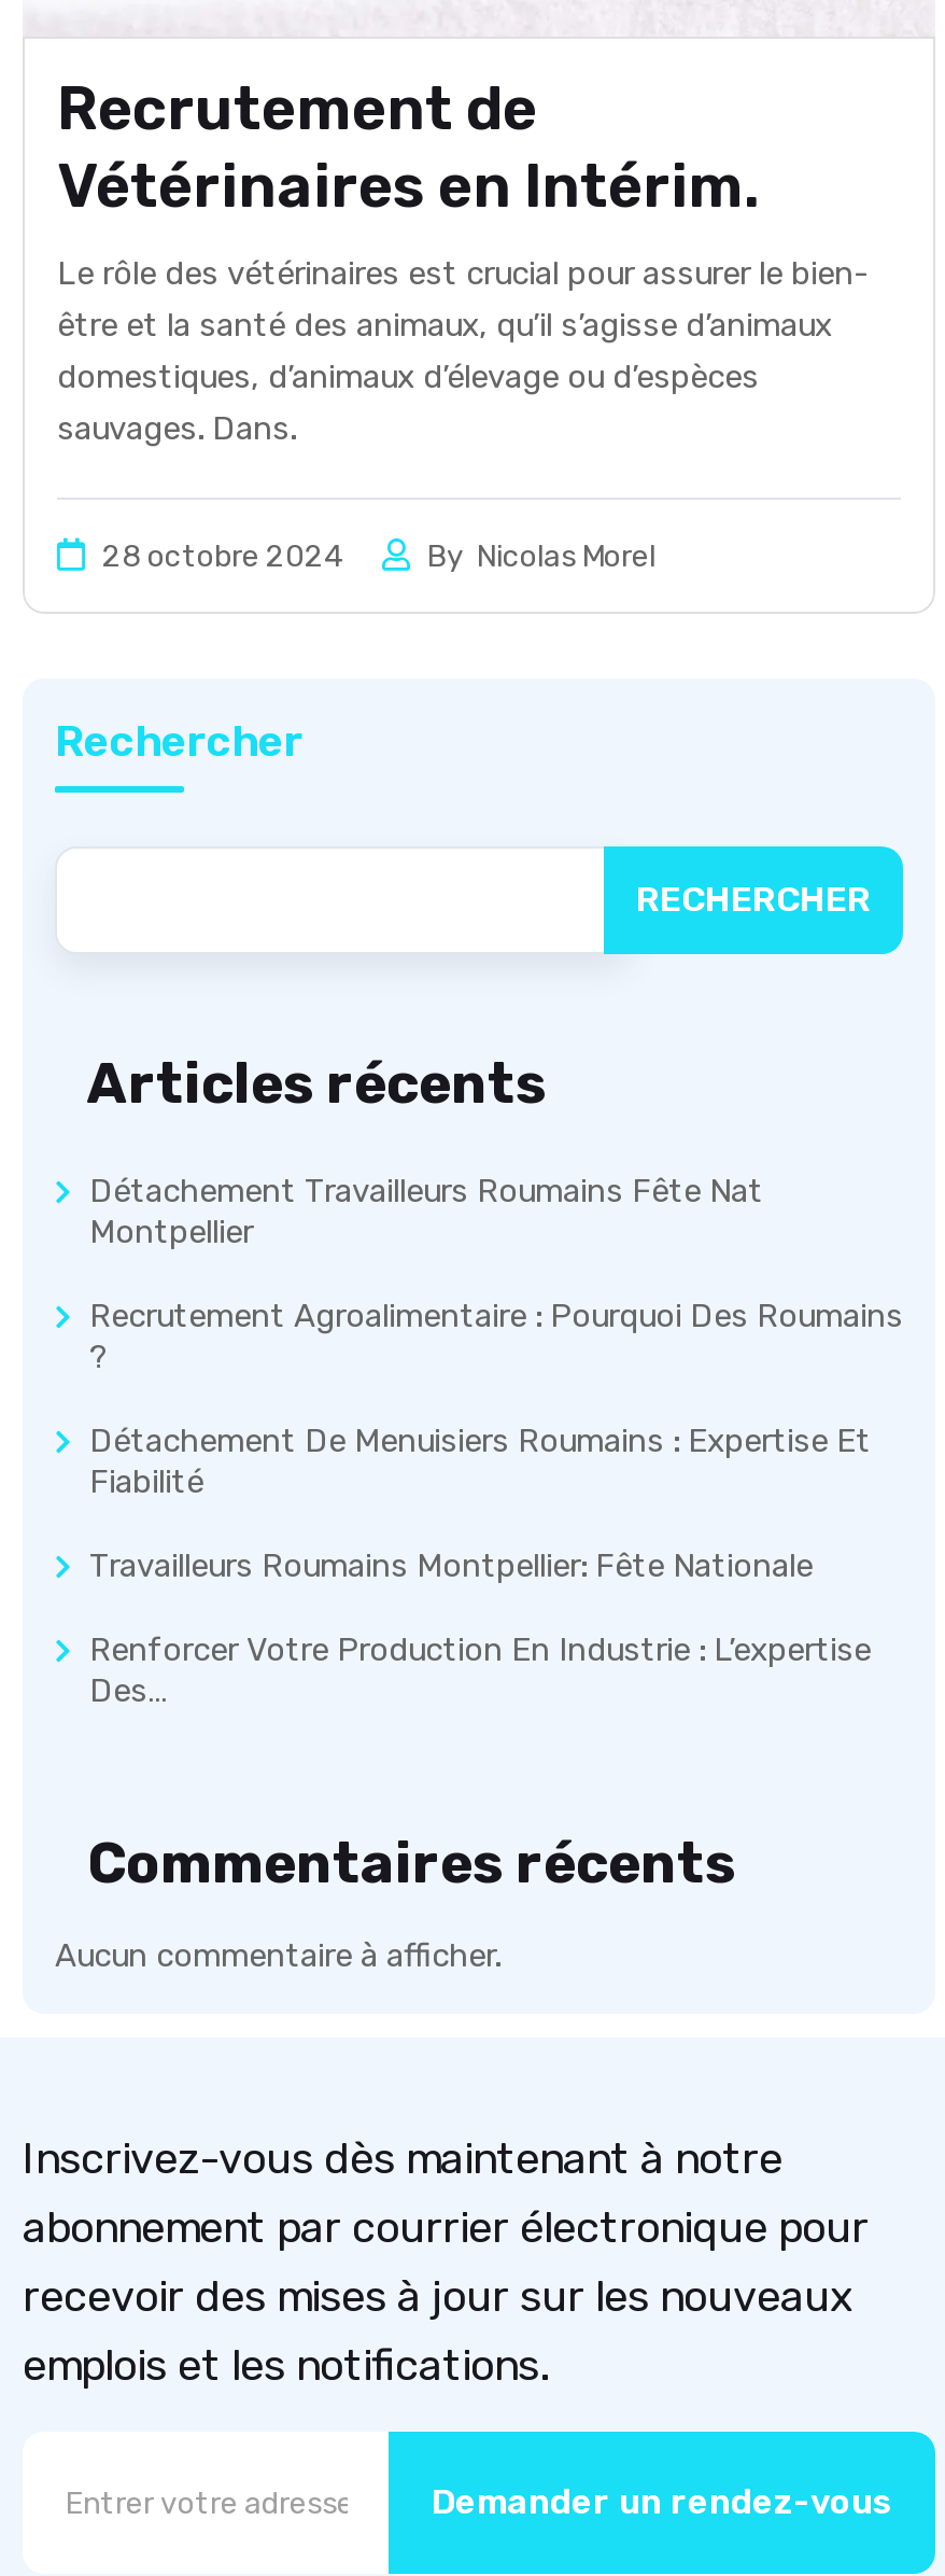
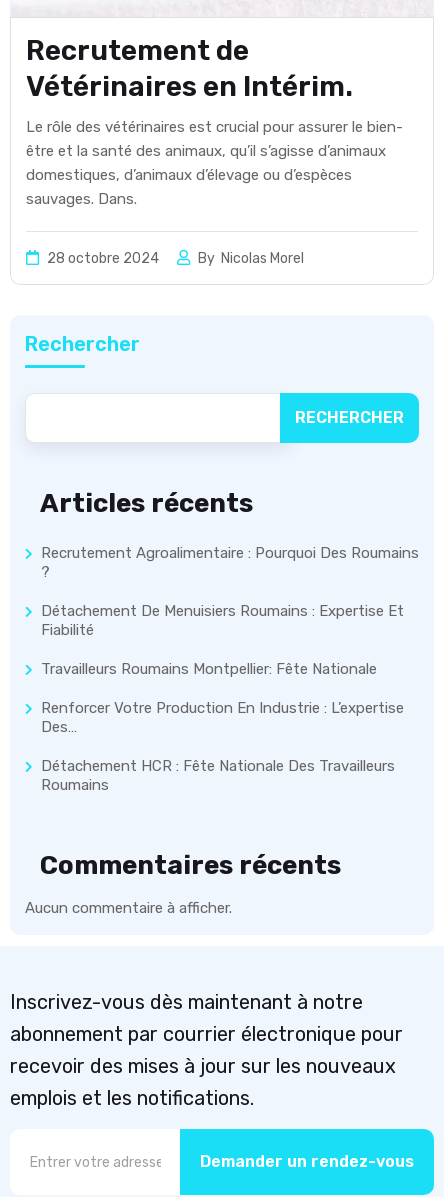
[89,1171,763,1251] Détachement Travailleurs Roumains Fête Nat | Montpellier -> none
moved [89,1296,903,1710] -> [41,544,419,736]: Recrutement Agroalimentaire : Pourquoi Des Roumains | Détachement De Menuisiers Roumains : Expertise Et | Fiabilité | Travailleurs Roumains Montpellier: Fête Nationale | Renforcer Votre Production En Industrie : L’expertise | Des…
none -> [41,757,395,794] Détachement HCR : Fête Nationale Des Travailleurs | Roumains

